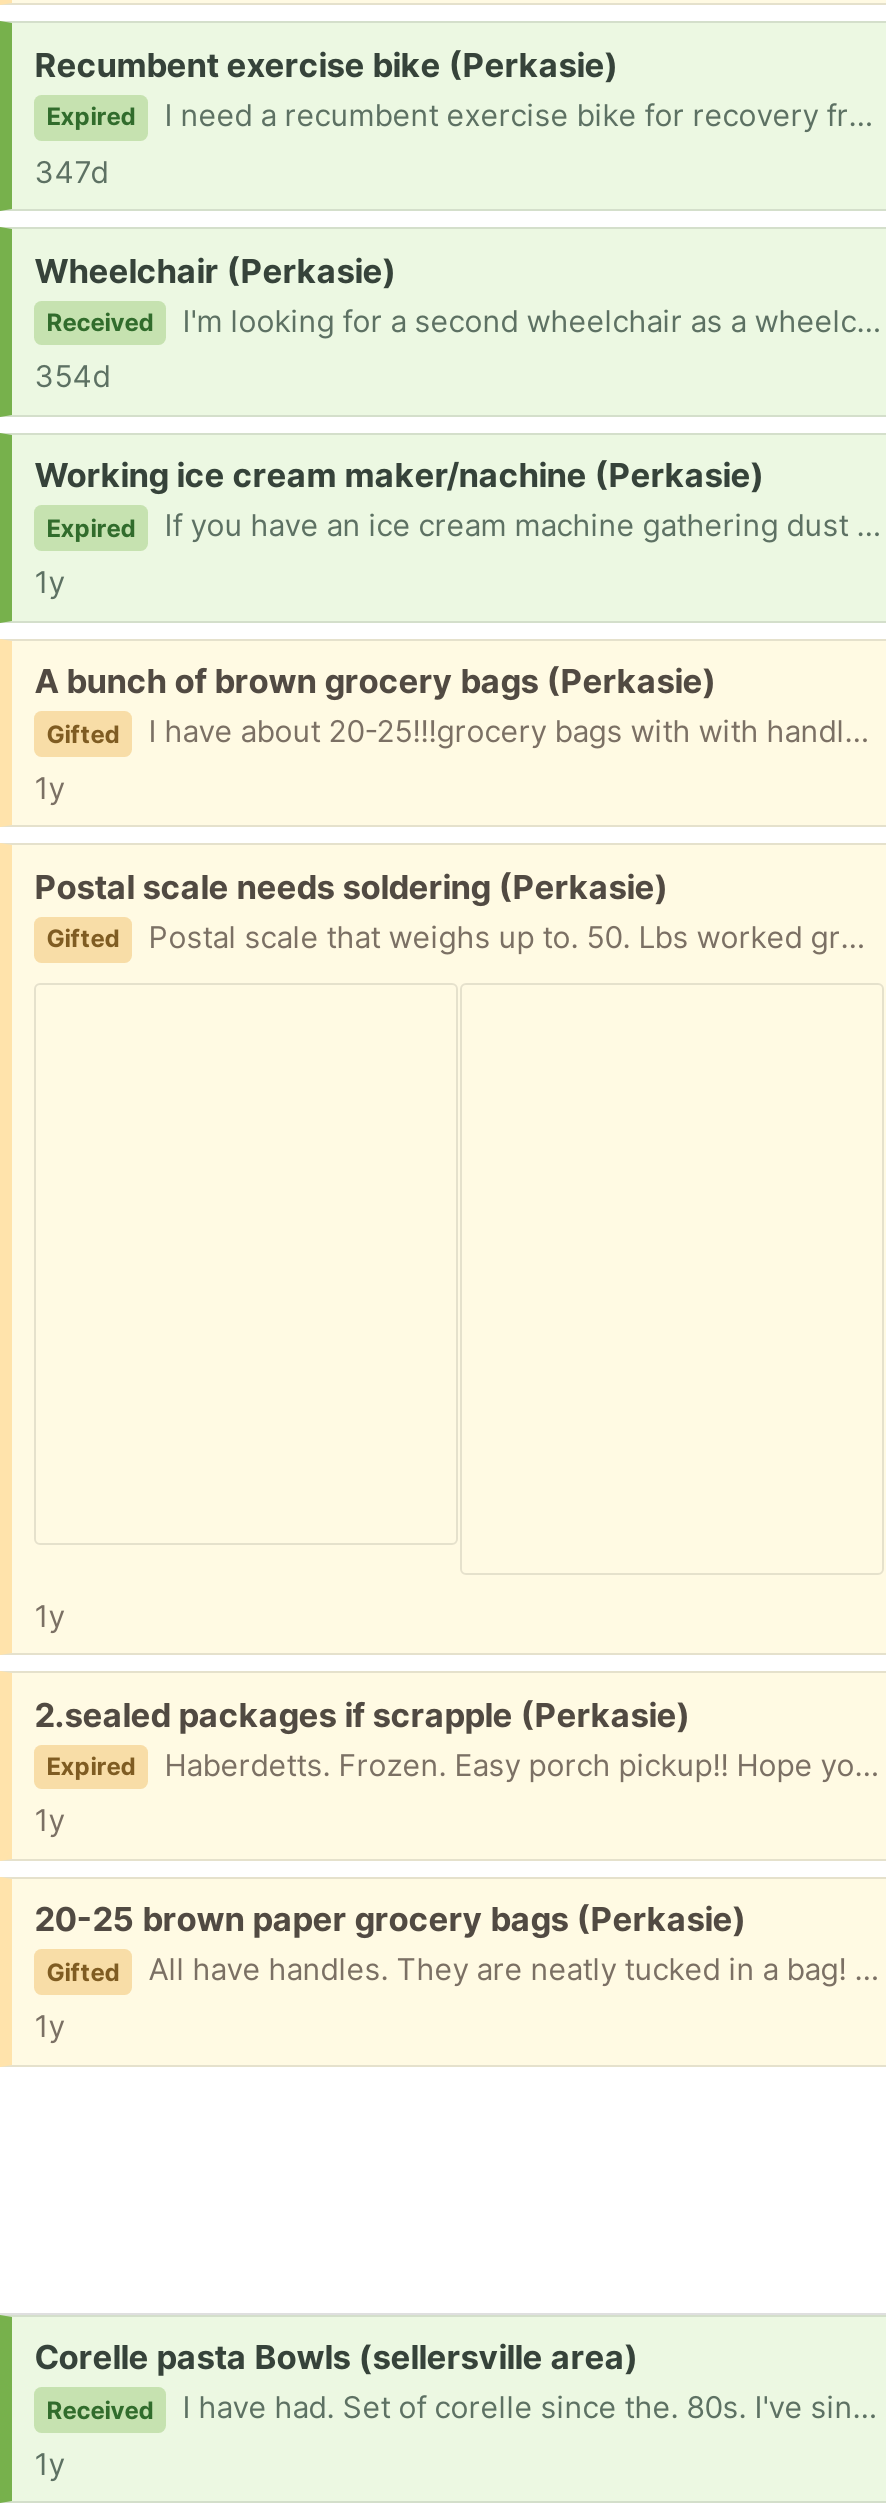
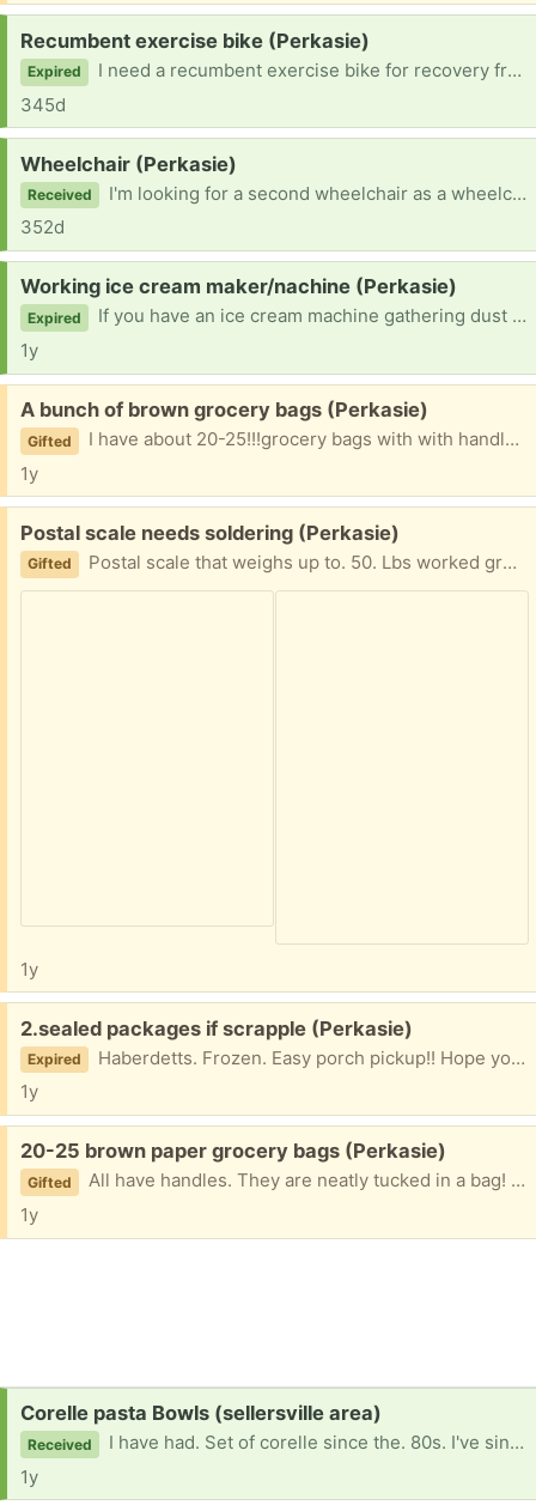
[34,152,108,190] 347d -> [21,93,66,116] 345d
[34,358,110,396] 354d -> [21,216,65,239] 352d

